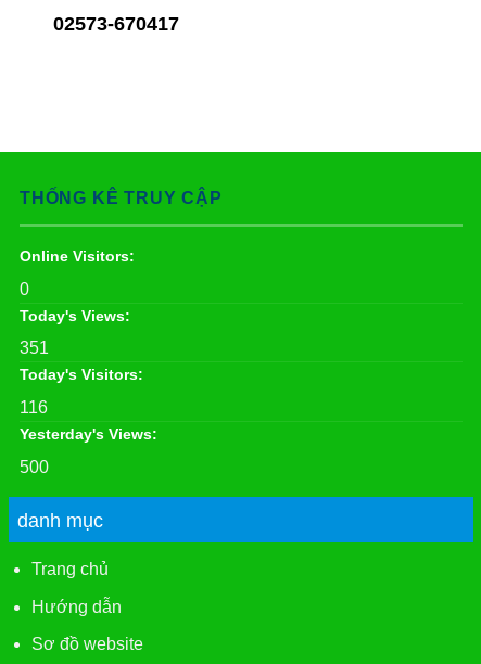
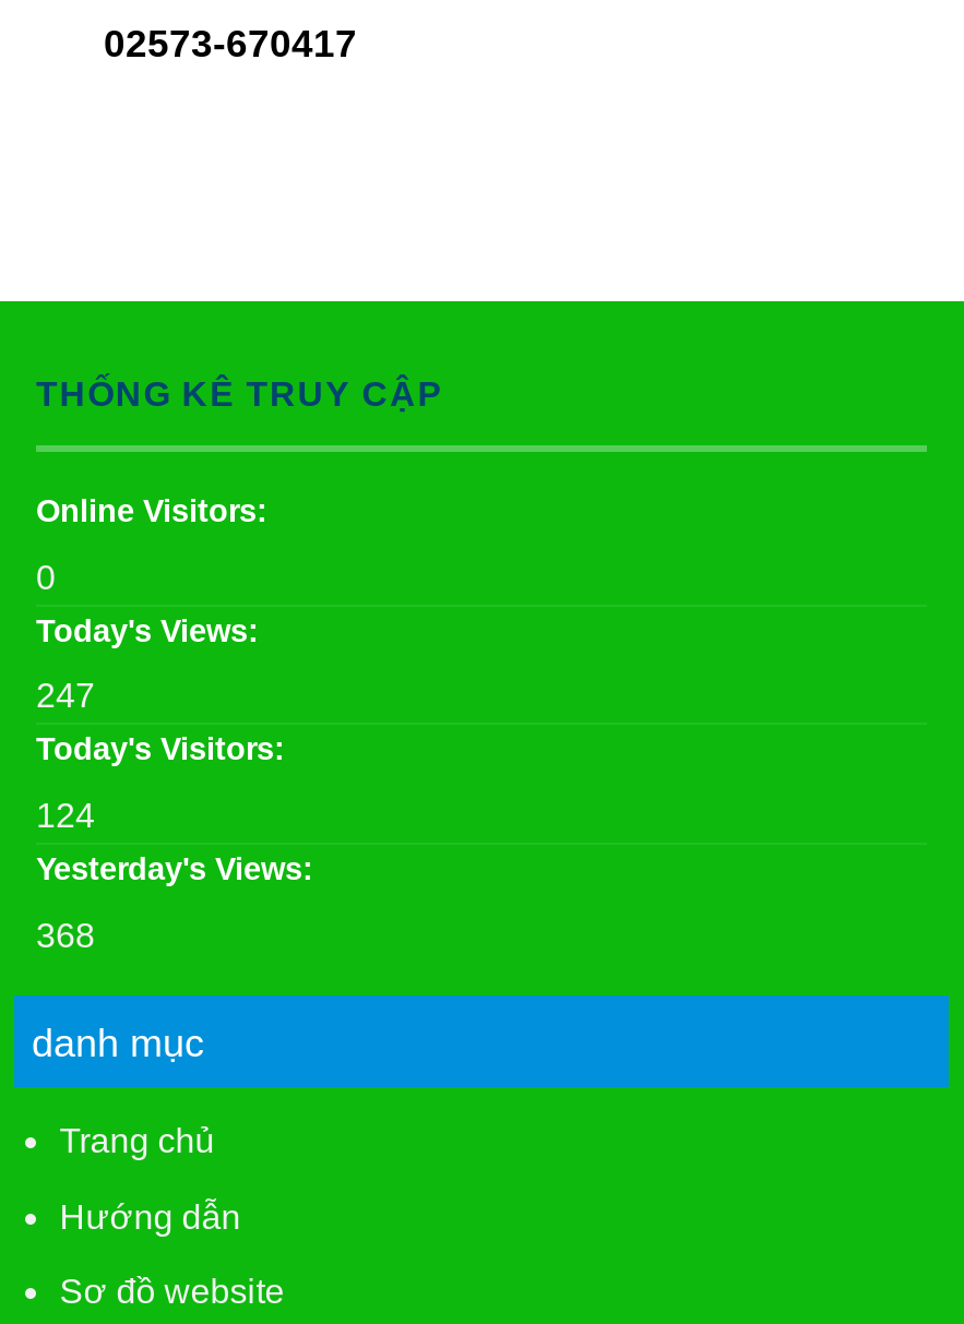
[20,339,49,357] 351 -> [36,678,95,715] 247
[20,398,48,417] 116 -> [36,797,95,834] 124
[20,458,49,476] 500 -> [36,917,95,954] 368

